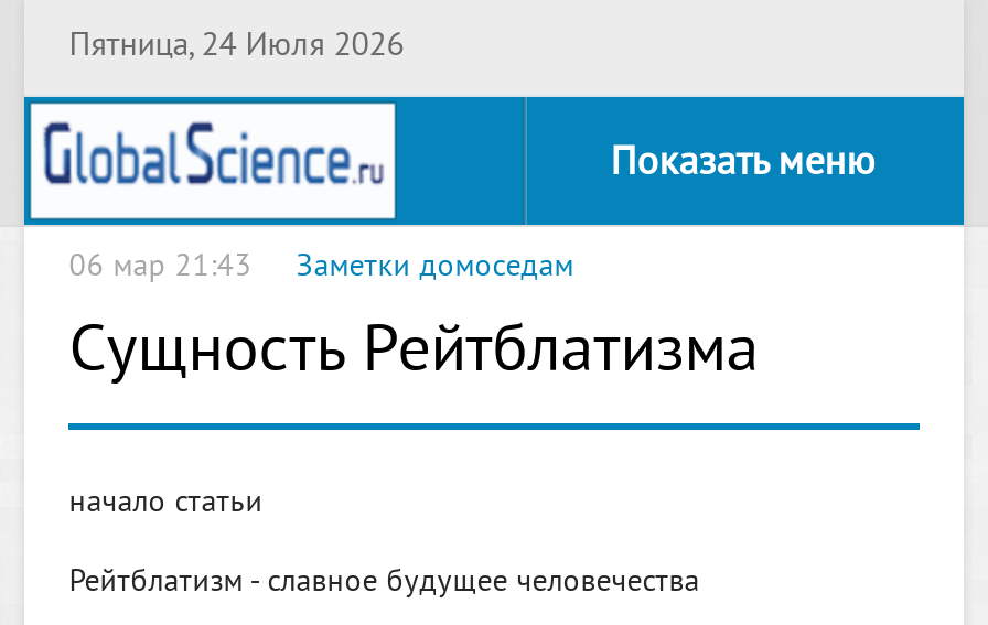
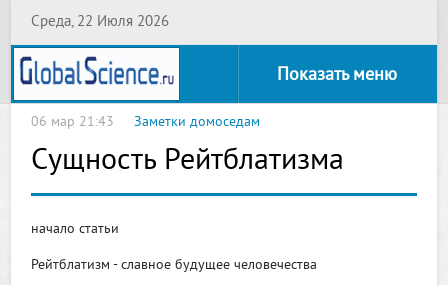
[69,26,404,68] Пятница, 24 Июля 2026 -> [31,13,169,32] Среда, 22 Июля 2026

